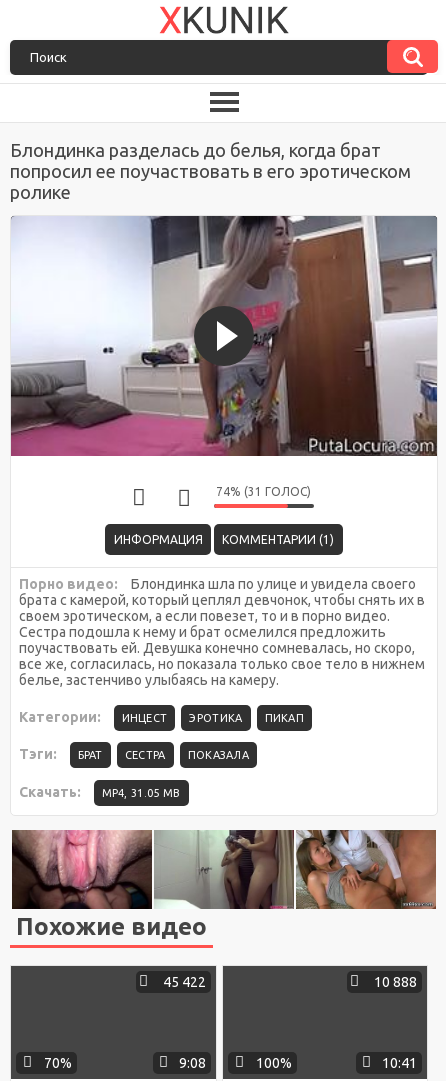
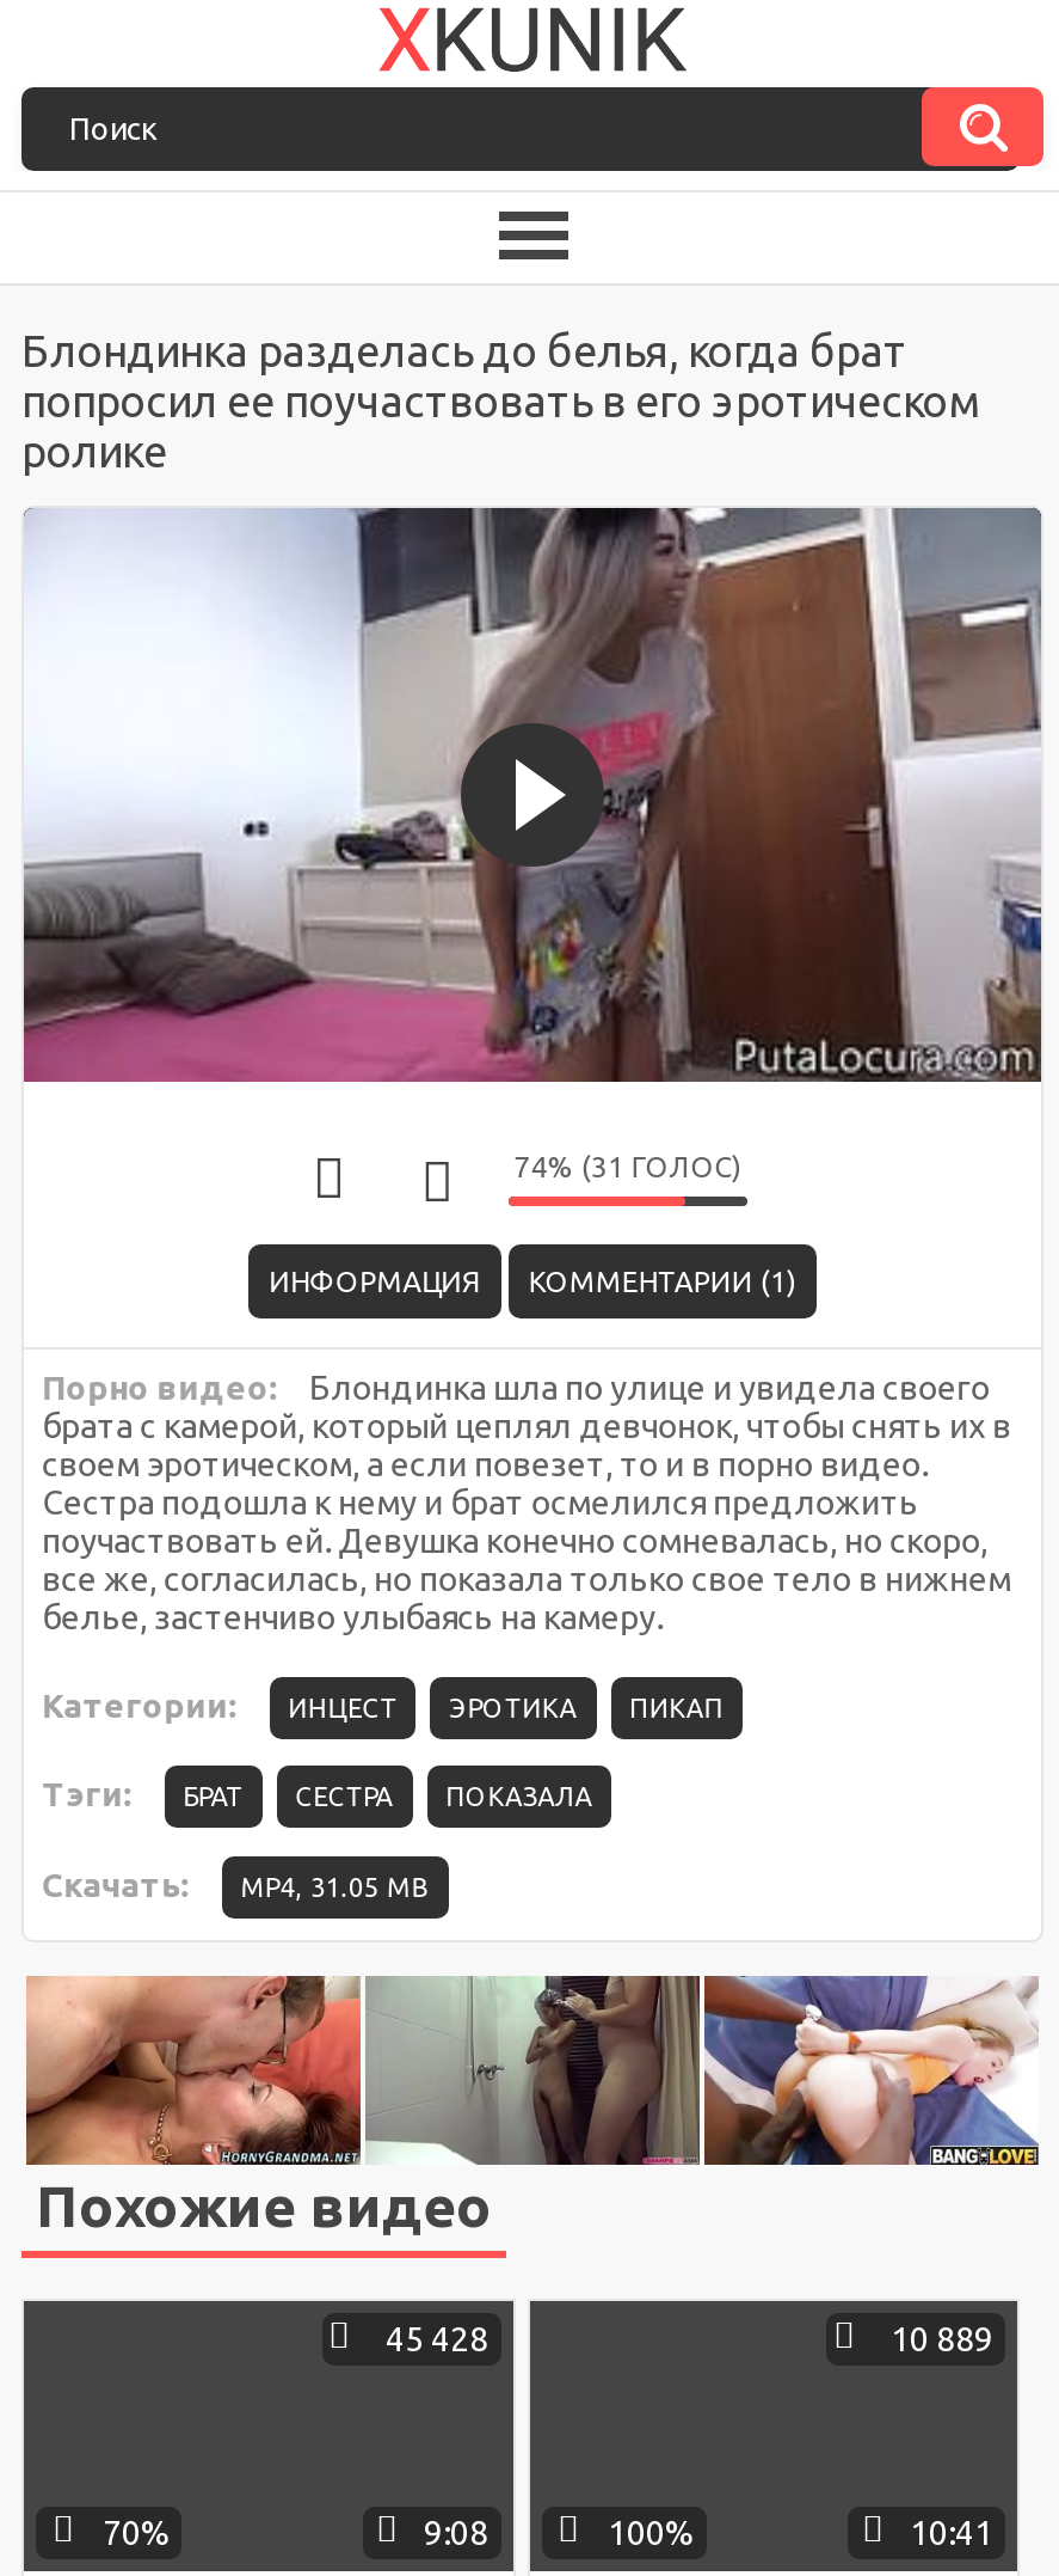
[11,829,153,910] [image] -> [24,1974,363,2167] [image]
[295,829,437,910] [image] -> [704,1974,1039,2167] [image]
[162,974,205,990] 45 422 -> [386,2320,488,2358] 45 428
[374,974,417,990] 10 888 -> [891,2320,993,2358] 10 889

